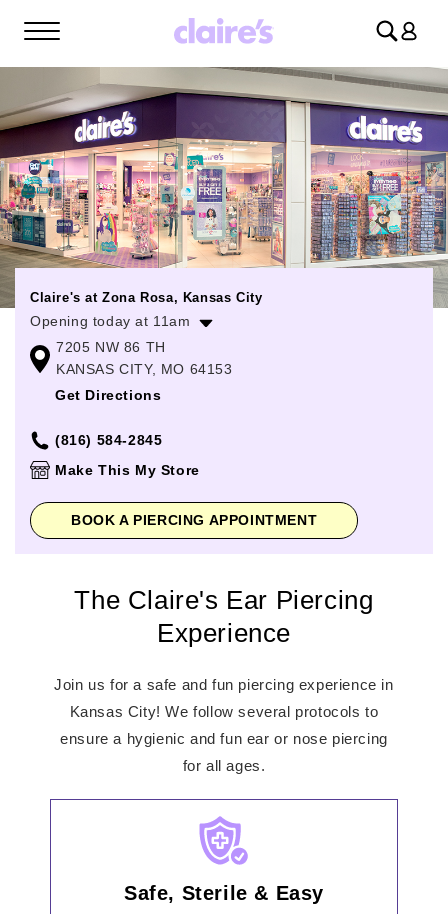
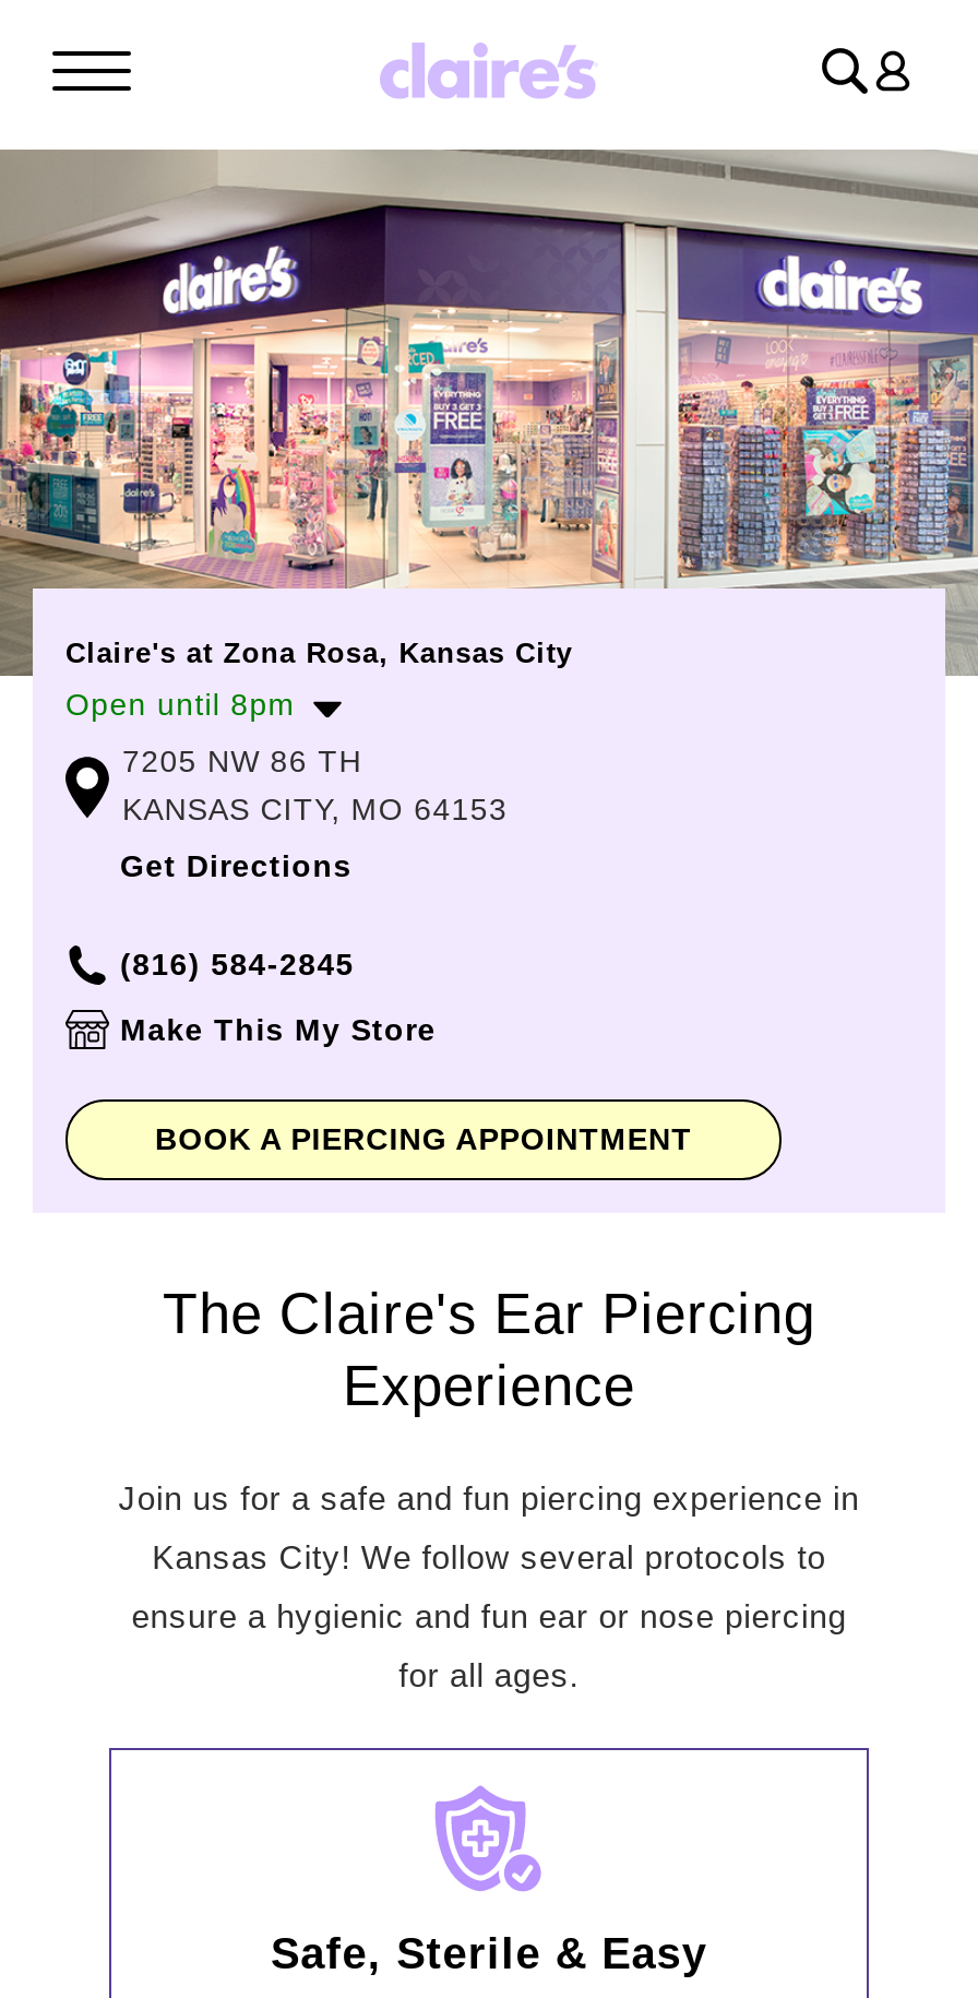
[30,313,191,329] Opening today at 11am -> [65,686,296,721] Open until 8pm

